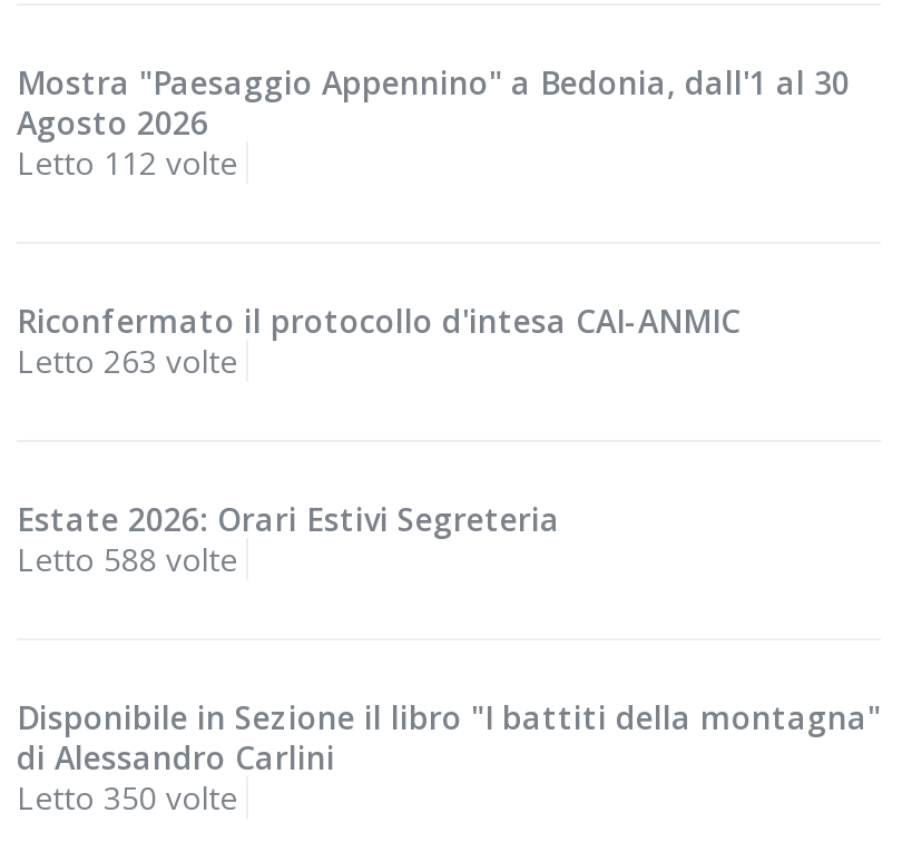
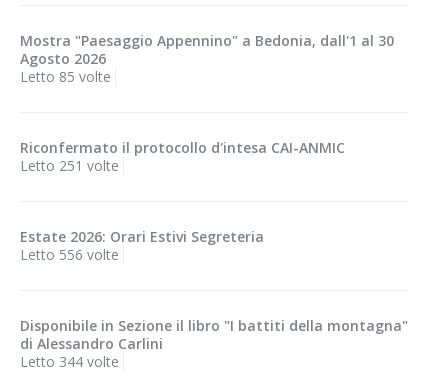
[17,141,237,184] Letto 112 volte -> [20,67,111,86] Letto 85 volte
[17,340,237,382] Letto 263 volte -> [20,156,119,175] Letto 251 volte
[17,538,237,580] Letto 588 volte -> [20,245,119,264] Letto 556 volte
[17,776,237,819] Letto 350 volte -> [20,352,119,371] Letto 344 volte

